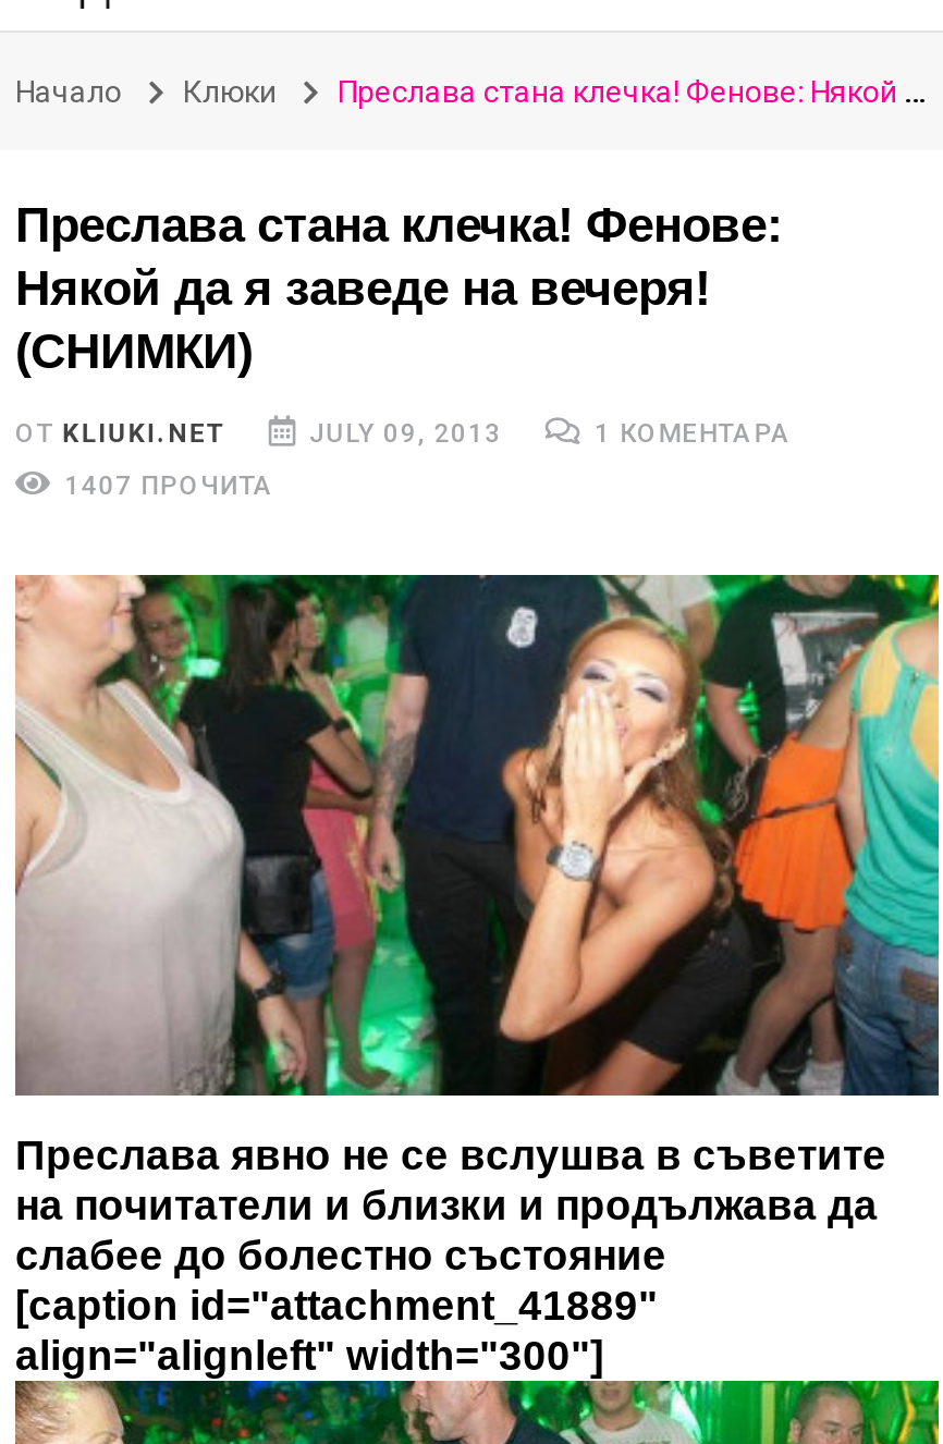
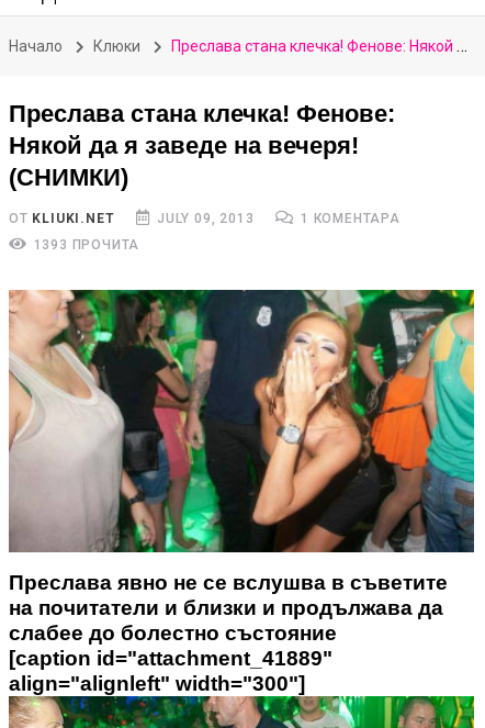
[56,470,275,501] 1407 ПРОЧИТА -> [29,237,140,253] 1393 ПРОЧИТА

